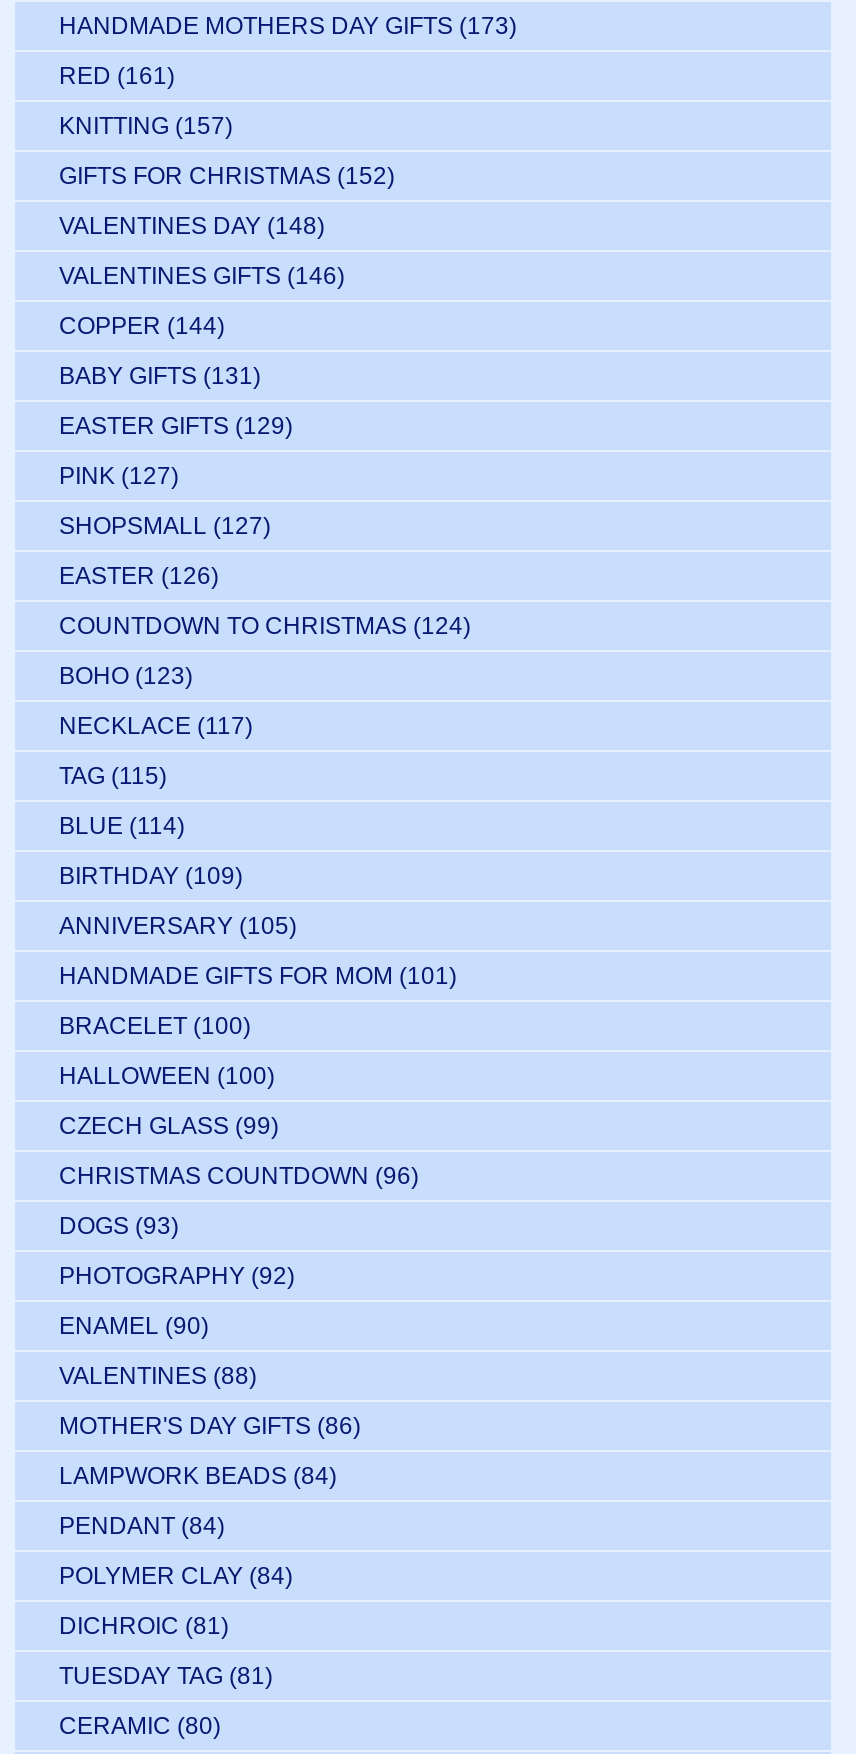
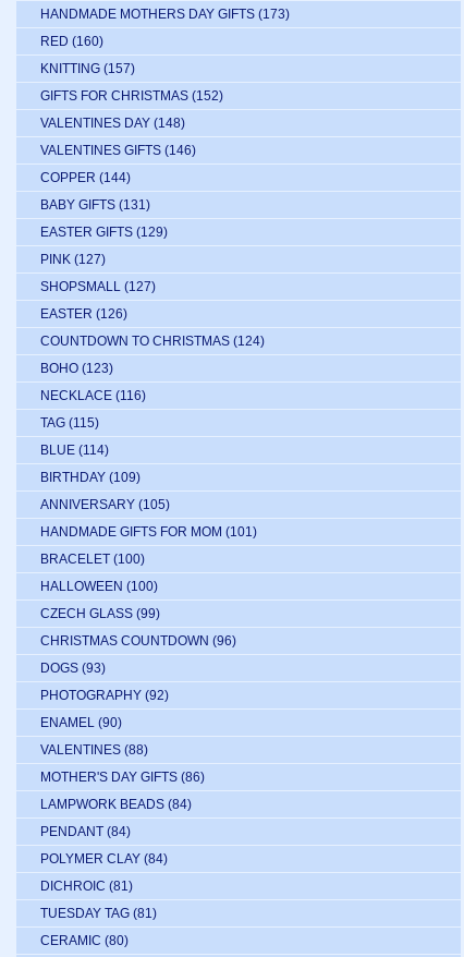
[59,62,175,90] RED (161) -> [40,34,103,49] RED (160)
[59,712,253,740] NECKLACE (117) -> [40,388,146,403] NECKLACE (116)

